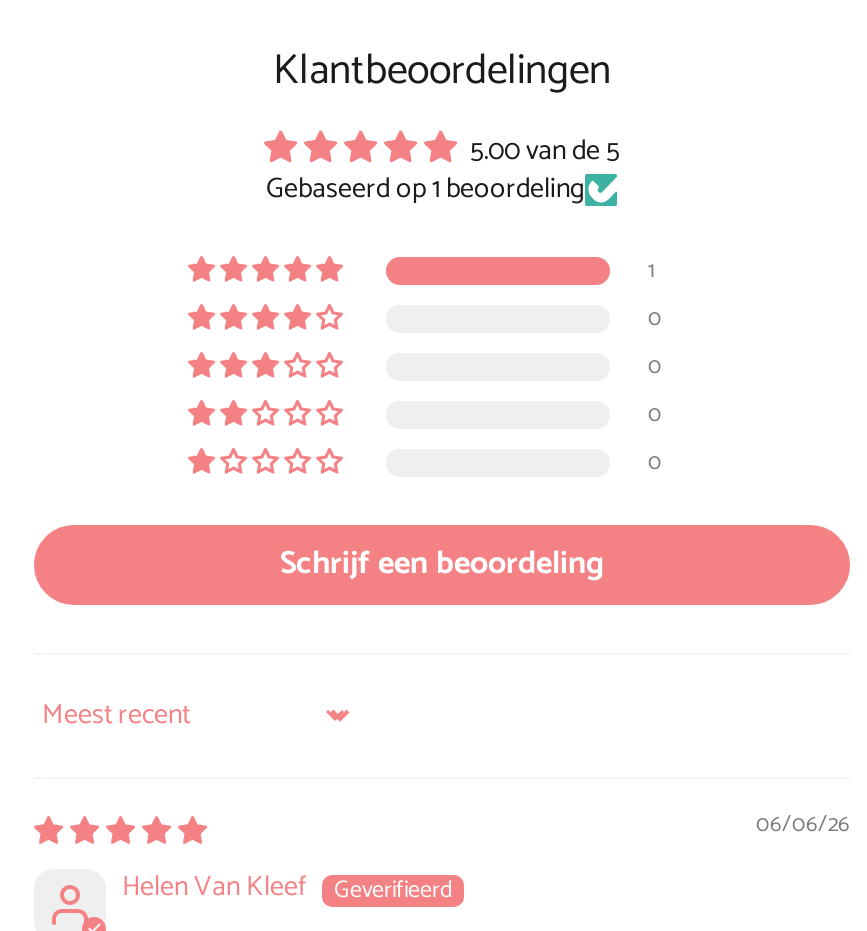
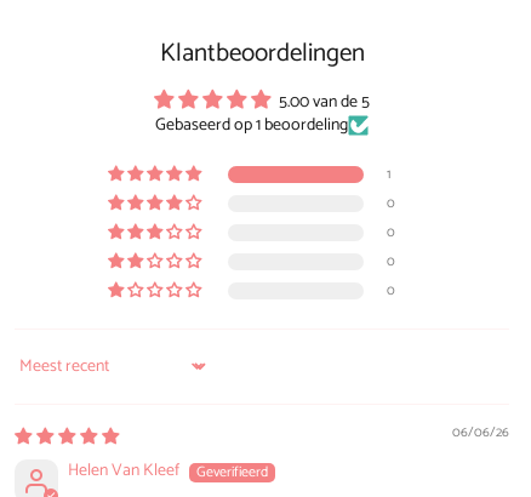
[280,536,604,590] Schrijf een beoordeling -> none

